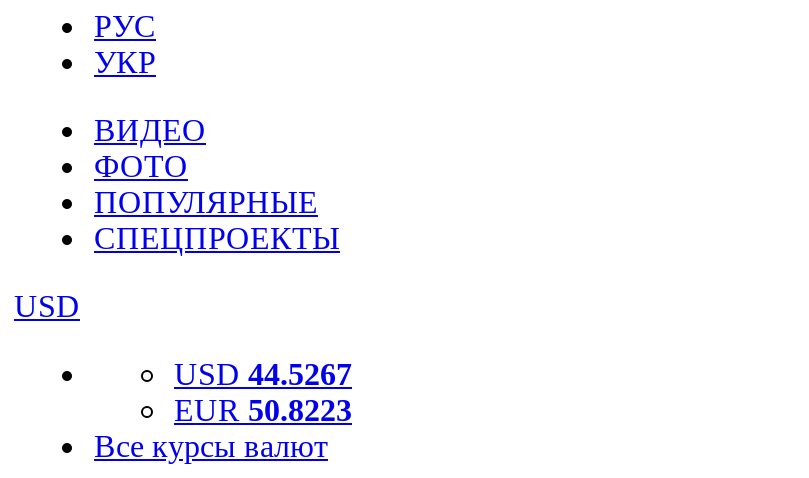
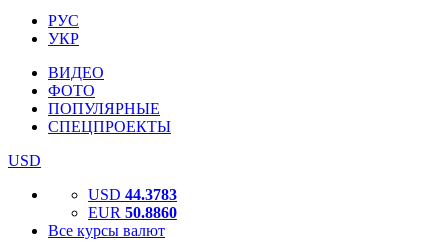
[174,357,352,391] USD 44.5267 -> [88,186,177,203] USD 44.3783
[174,393,352,427] EUR 50.8223 -> [88,204,177,221] EUR 50.8860

